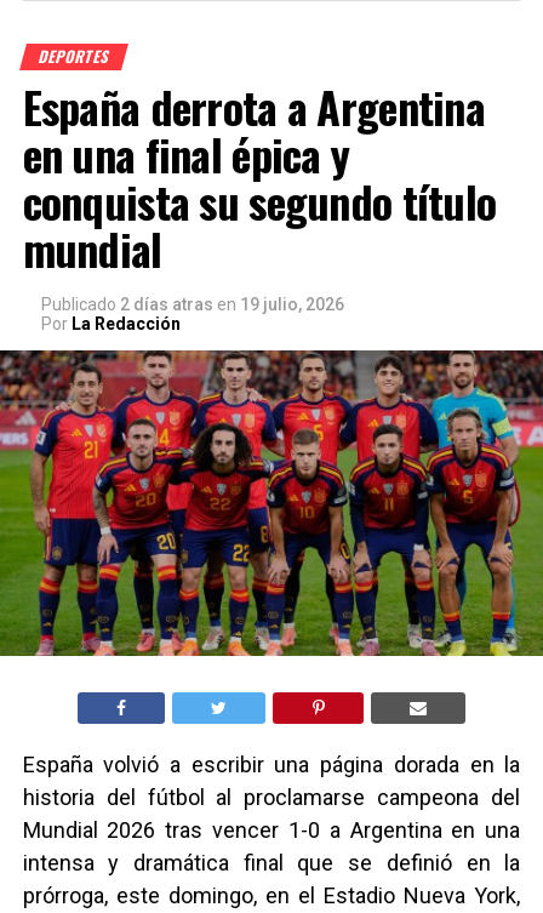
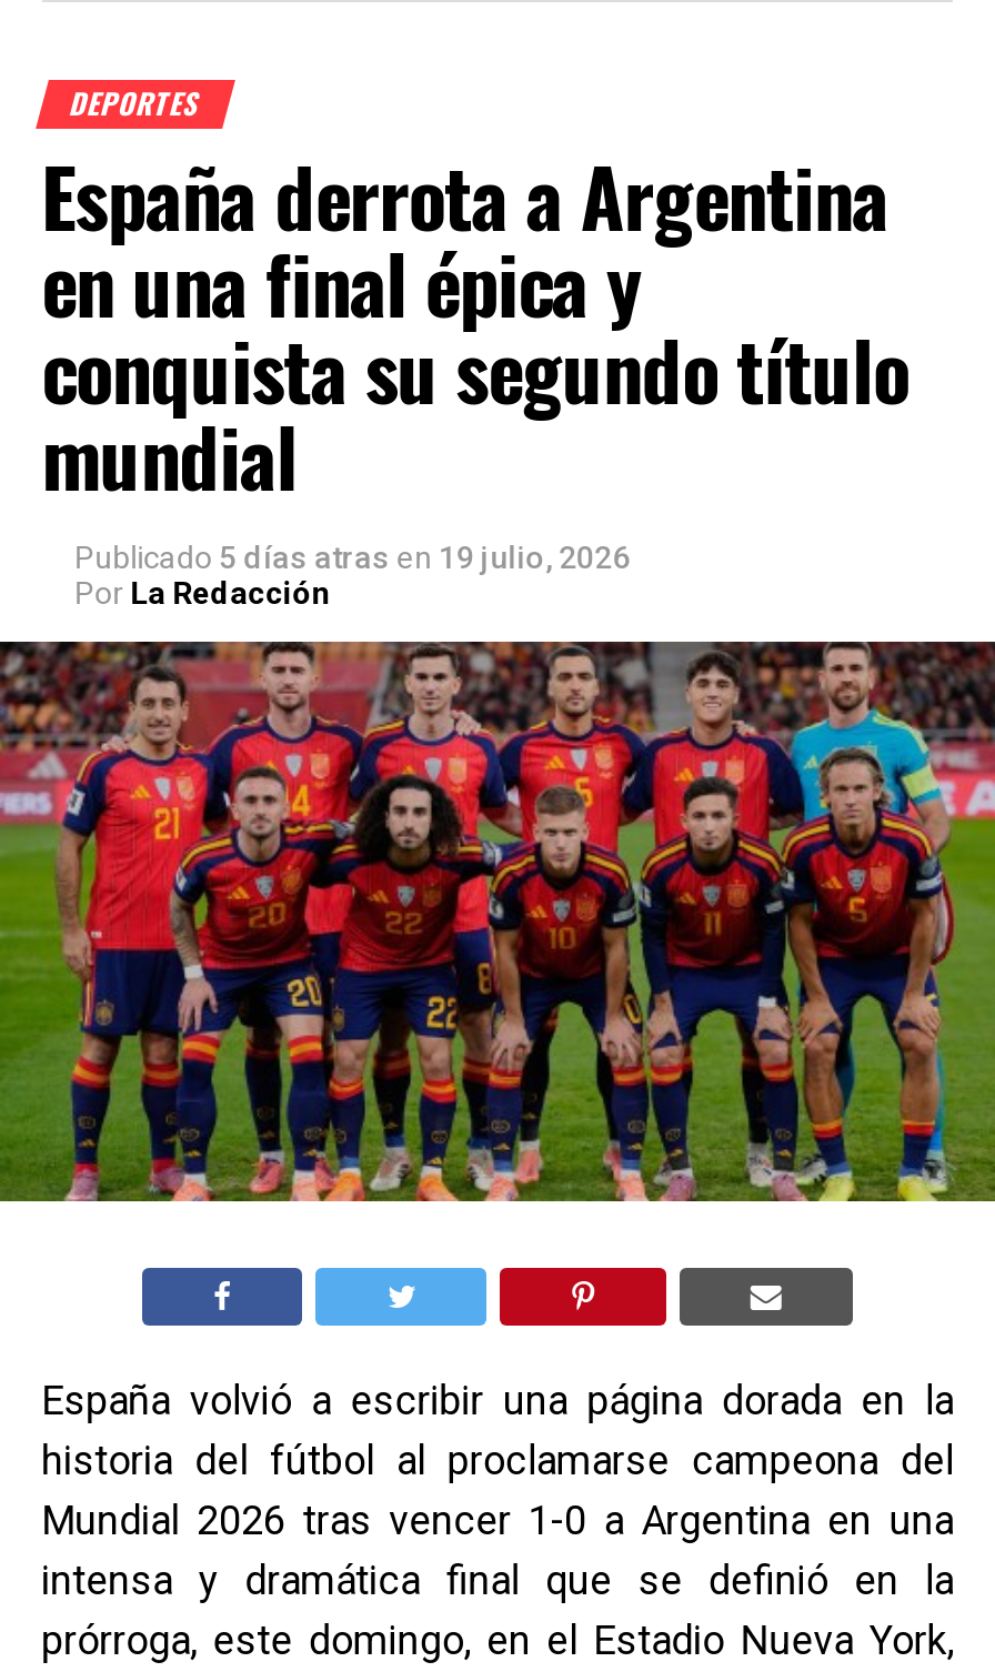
[41,294,344,314] Publicado 2 días atras en 19 julio, 2026 -> [75,539,630,574] Publicado 5 días atras en 19 julio, 2026

